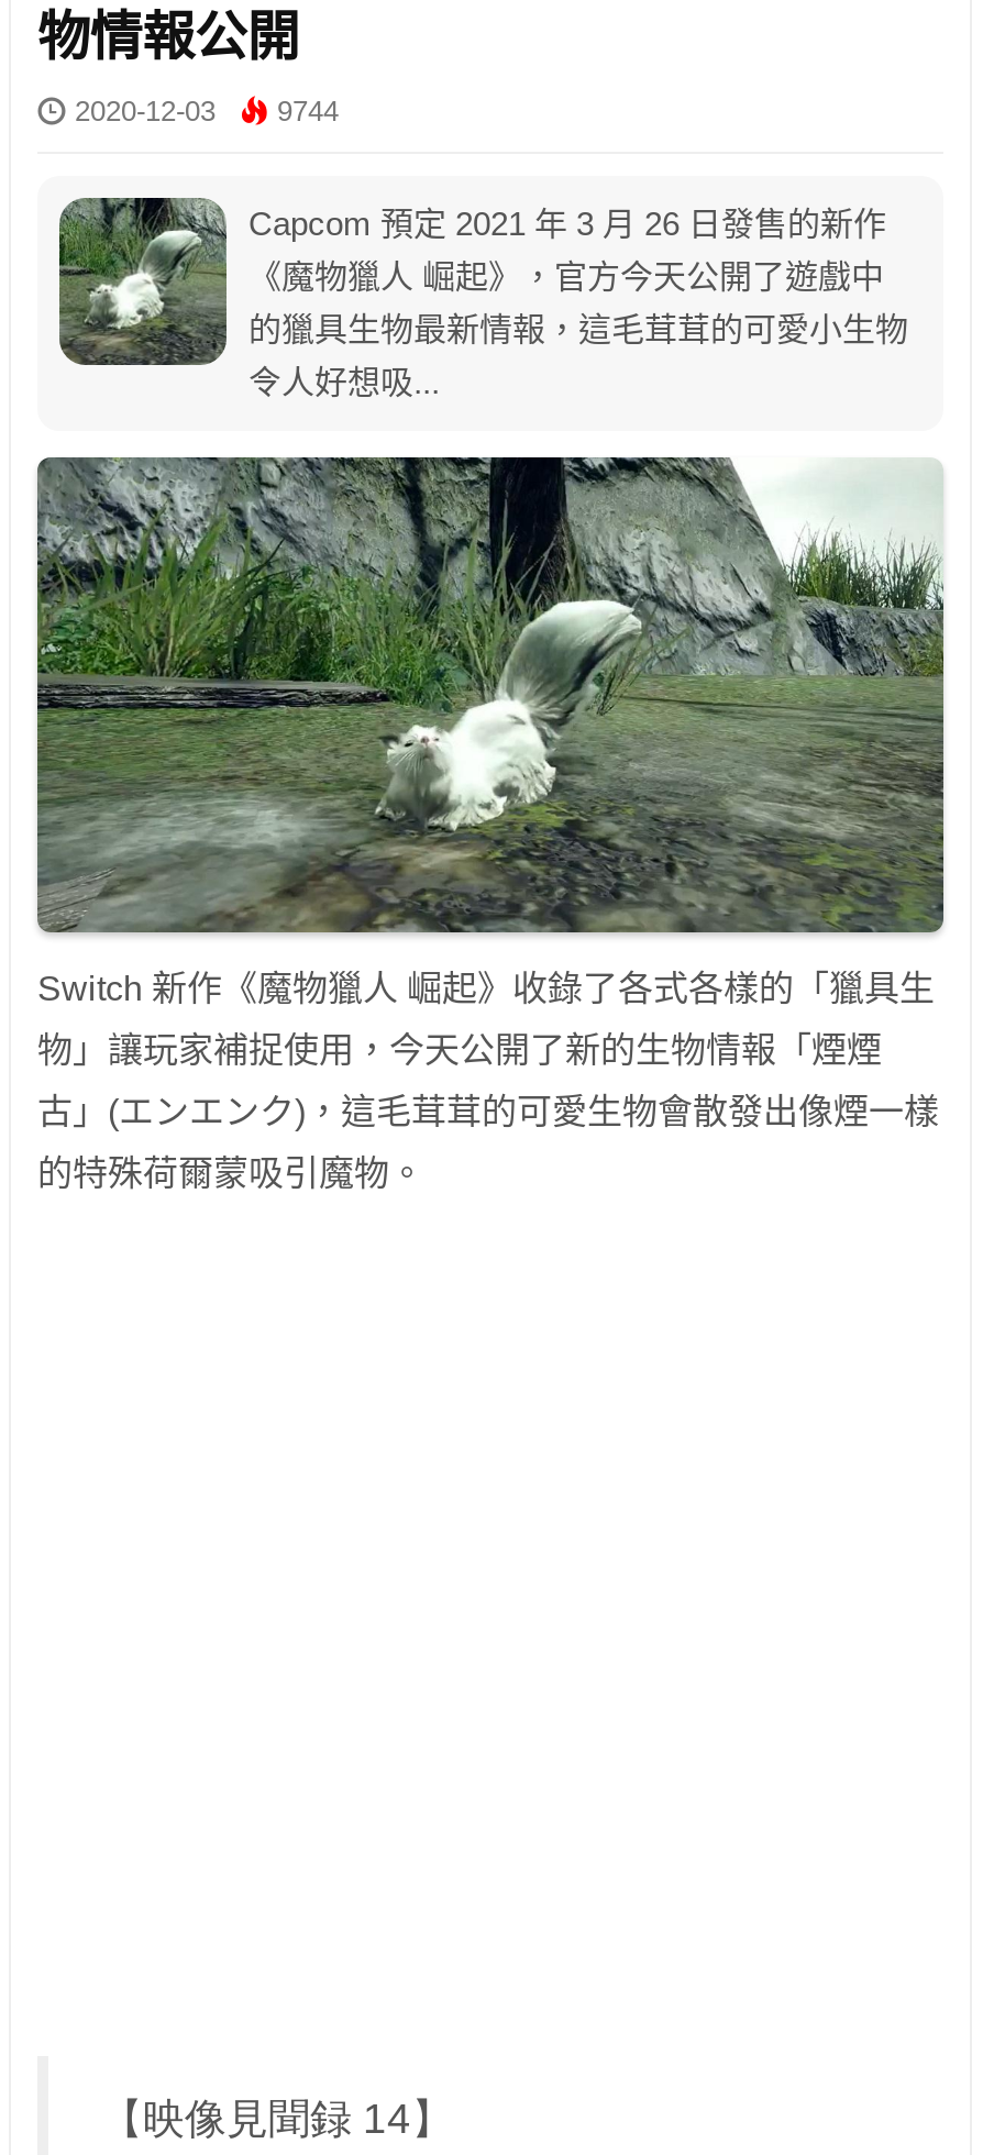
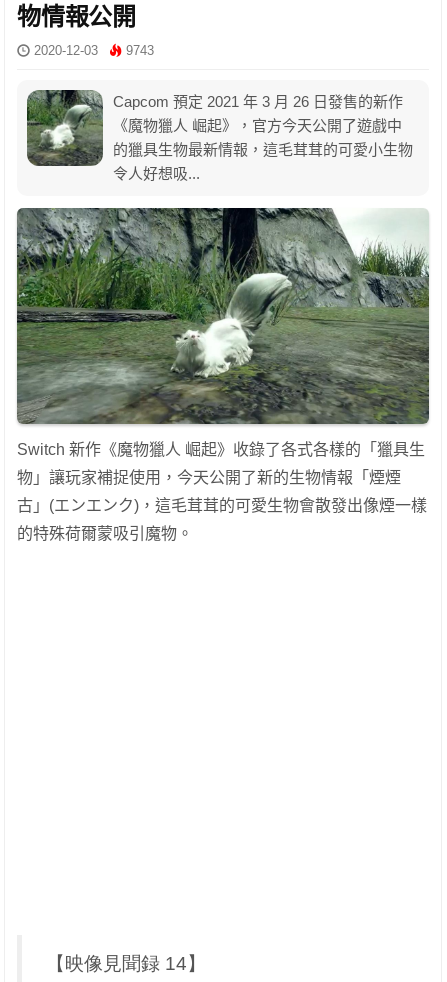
[75,95,339,128] 2020-12-03 9744 -> [34,43,154,58] 2020-12-03 9743

